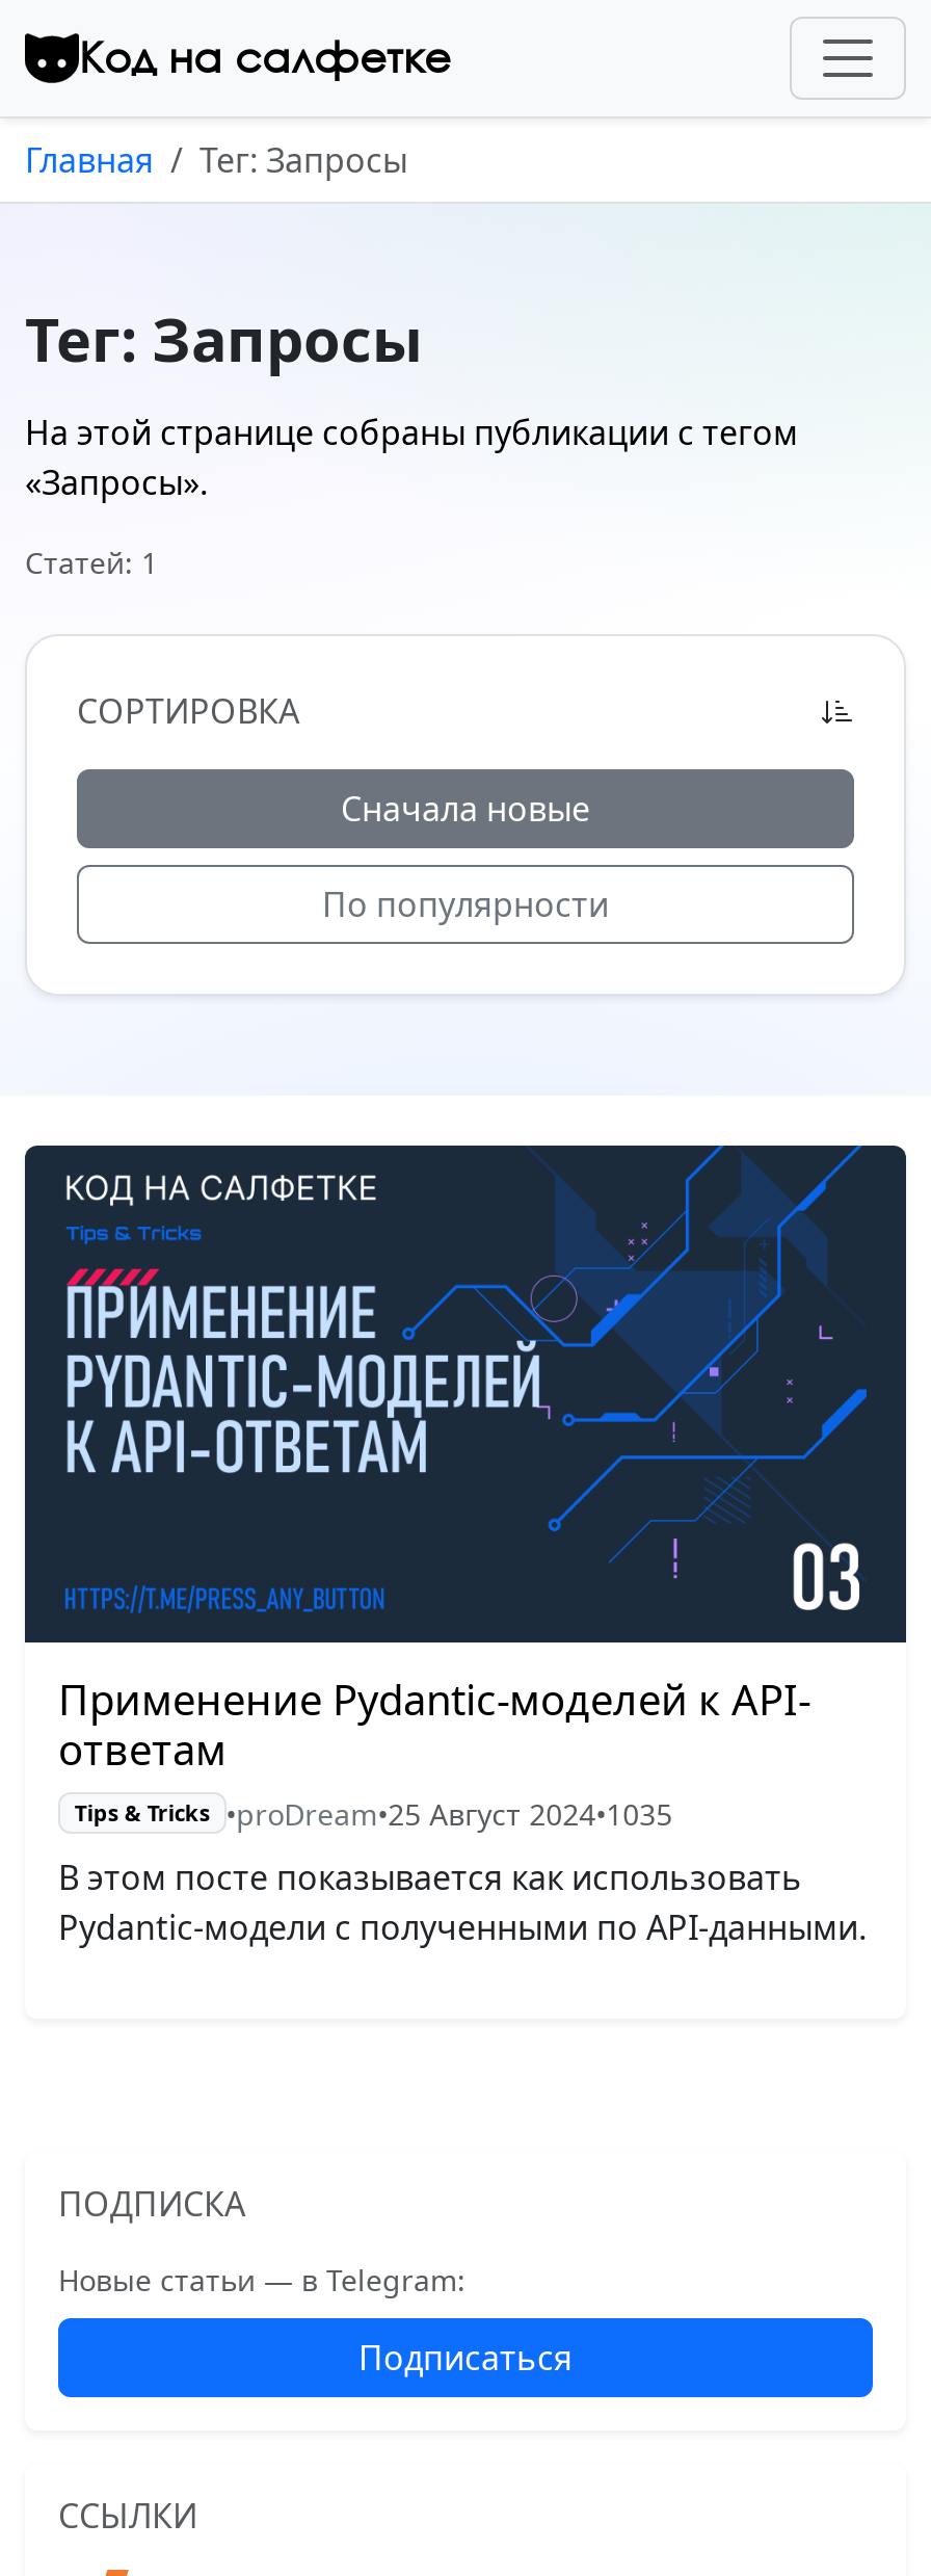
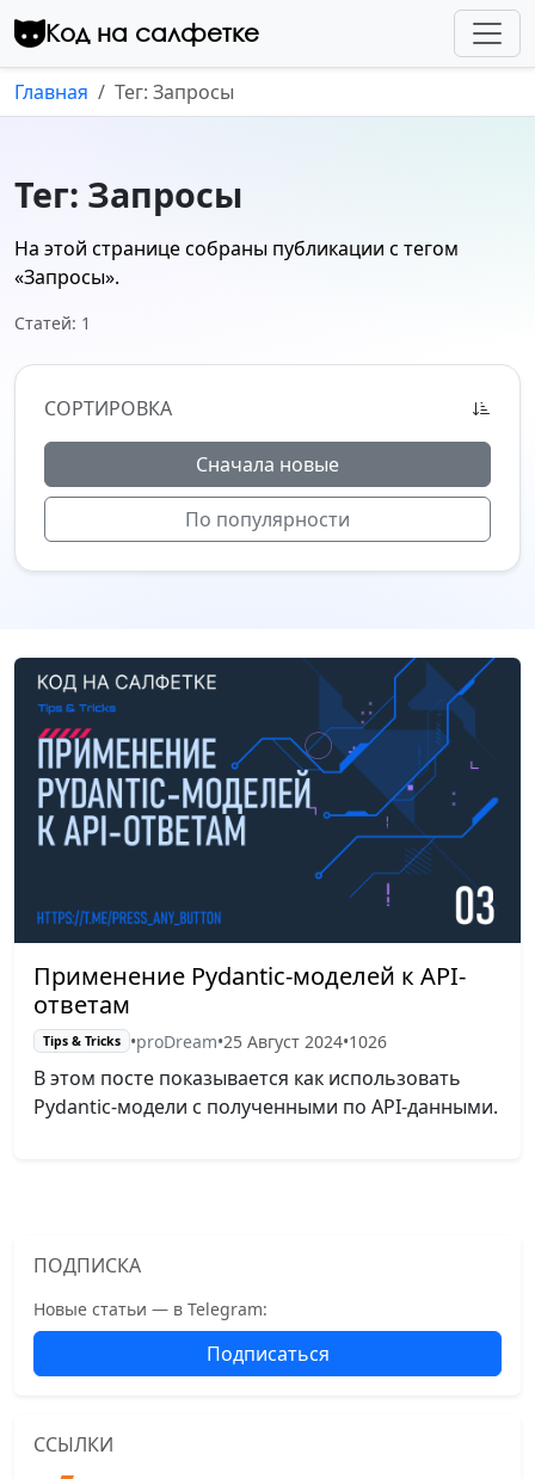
[74,1793,672,1833] Tips & Tricks • proDream•25 Август 2024•1035 -> [43,1030,386,1052] Tips & Tricks • proDream•25 Август 2024•1026

